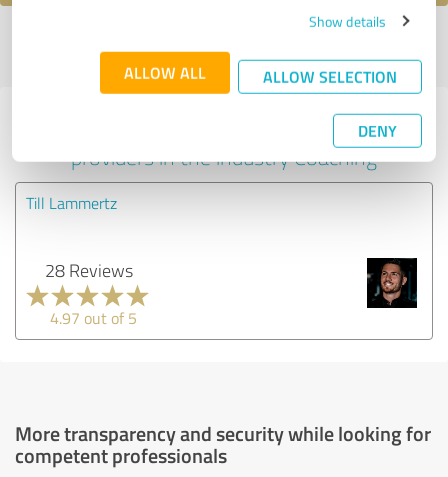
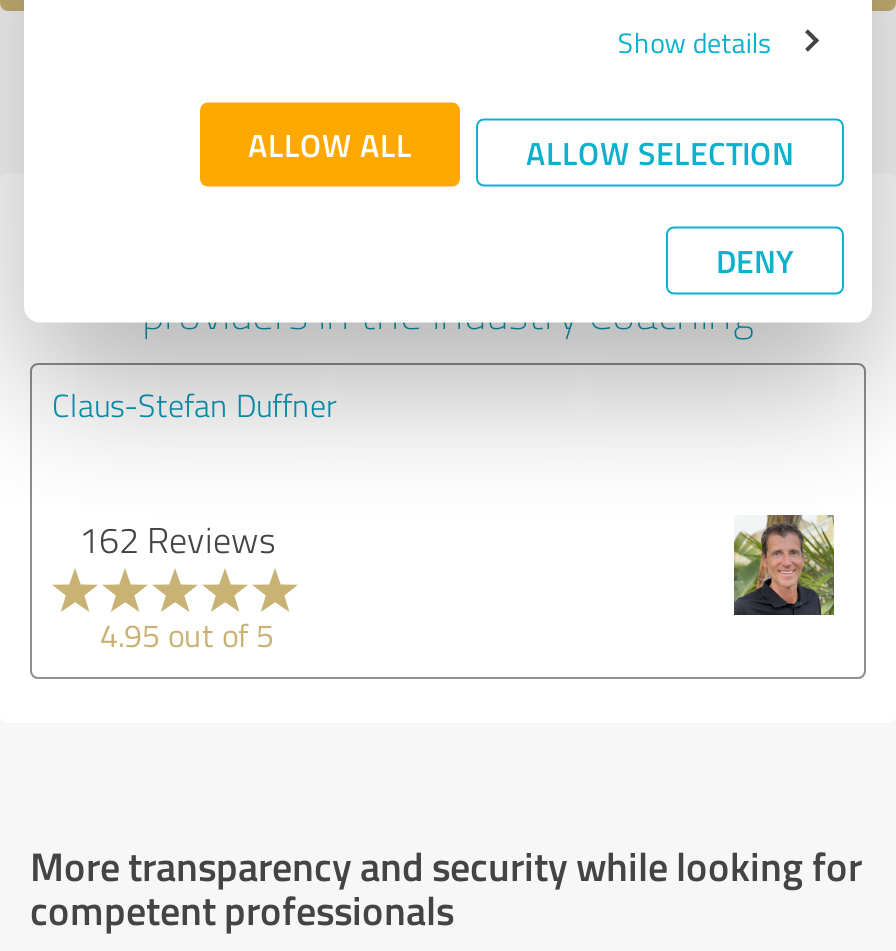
[26,192,117,214] Till Lammertz -> [52,382,336,426] Claus-Stefan Duffner
[44,258,132,282] 28 Reviews -> [79,514,275,562] 162 Reviews
[366,257,418,309] [image] -> [732,513,836,617] [image]
[50,307,137,329] 4.97 out of 5 -> [100,612,274,656] 4.95 out of 5

